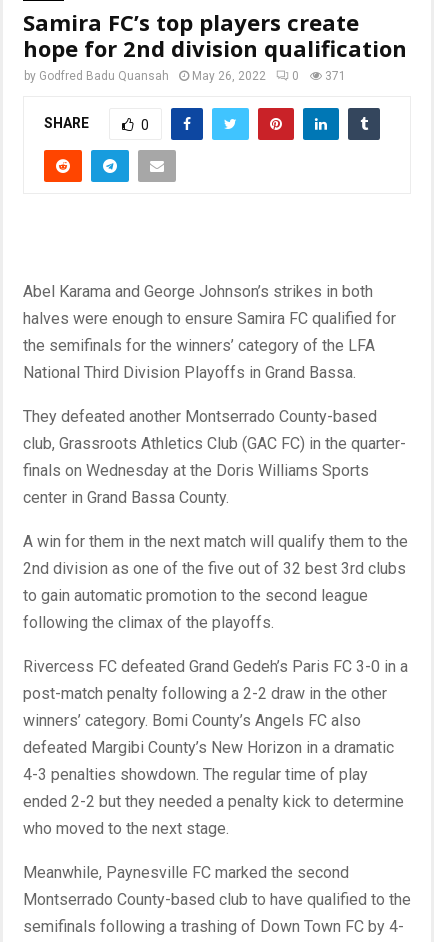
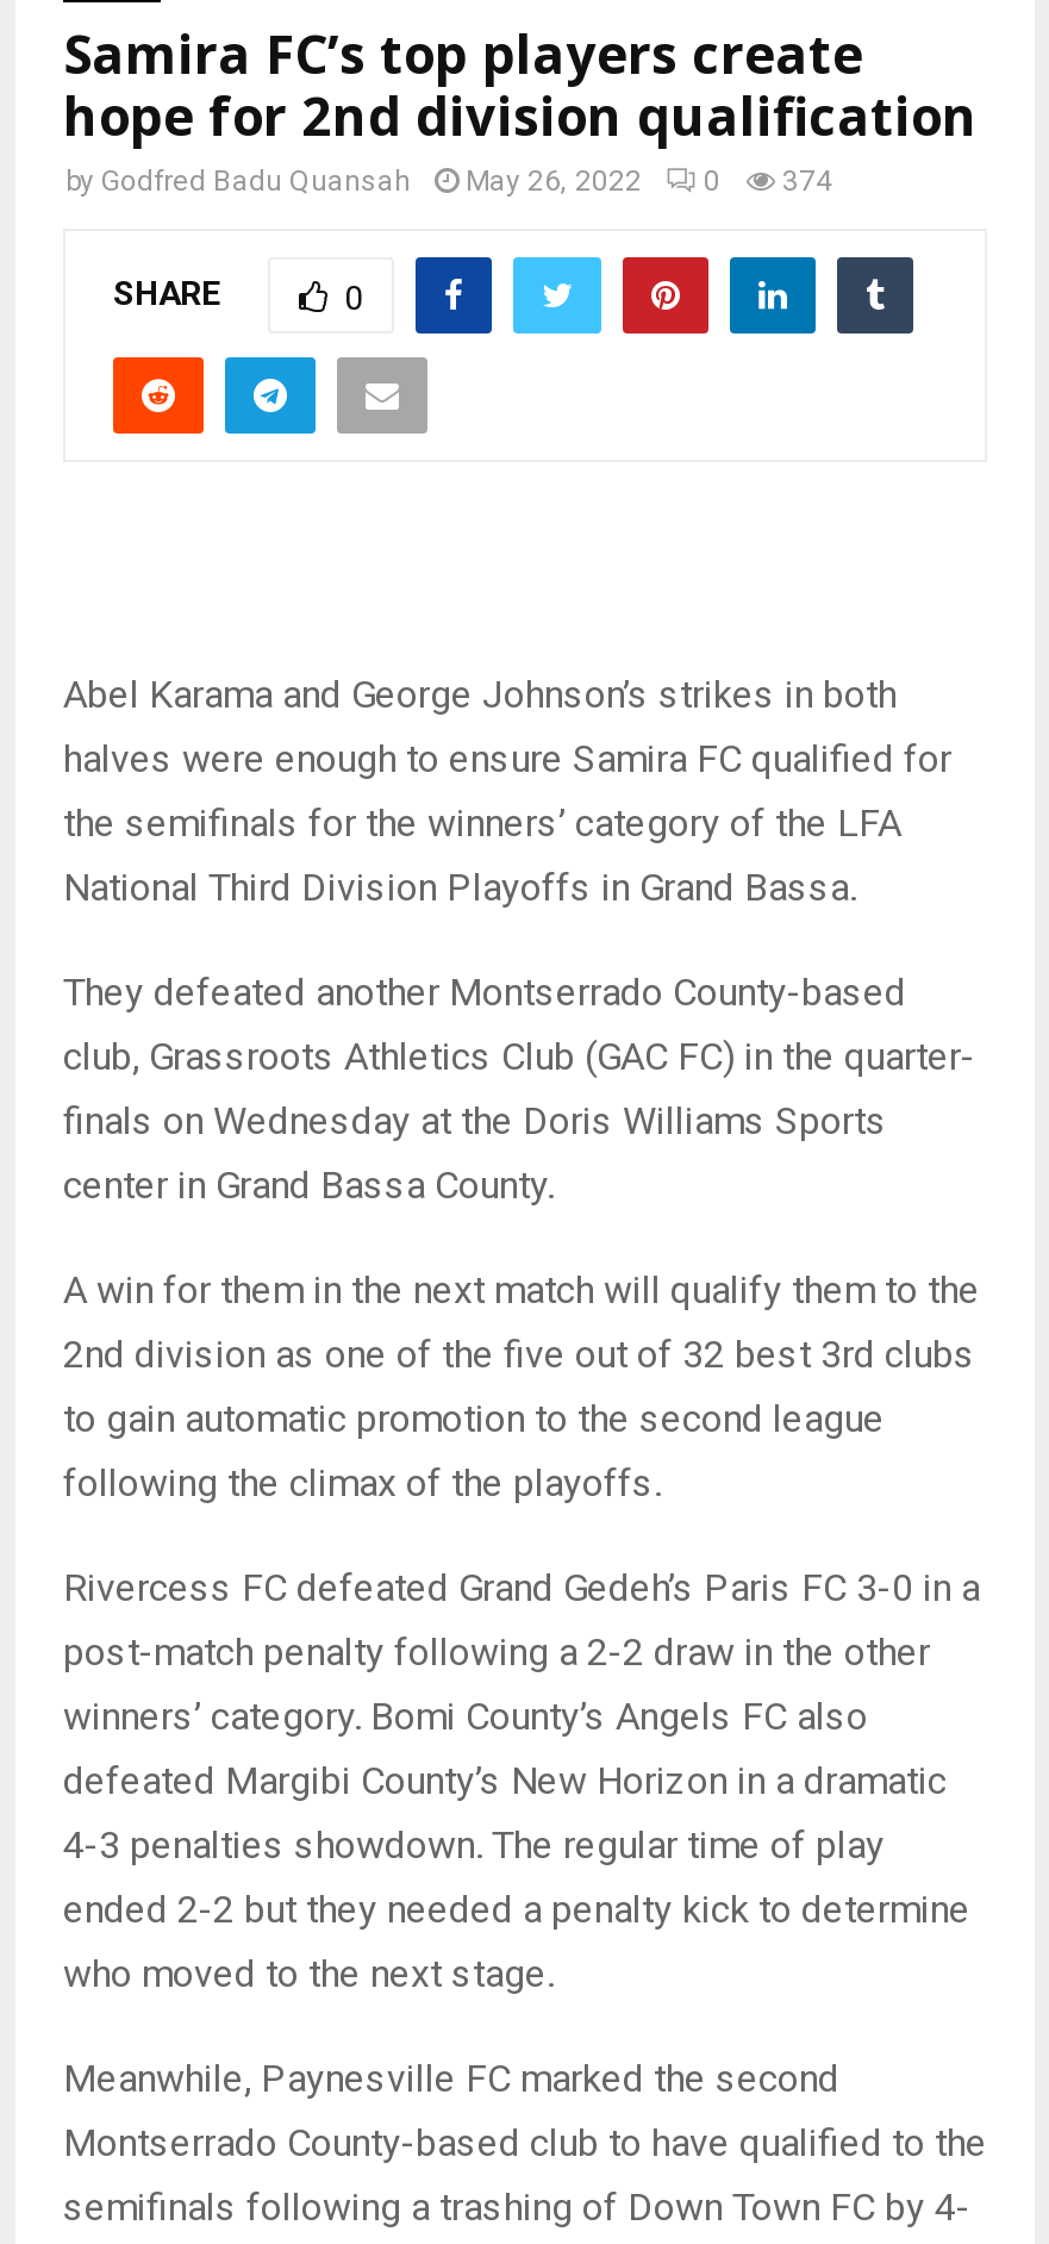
[24,69,346,83] by Godfred Badu Quansah May 26, 2022 0 371 -> [65,164,832,198] by Godfred Badu Quansah May 26, 2022 0 374

